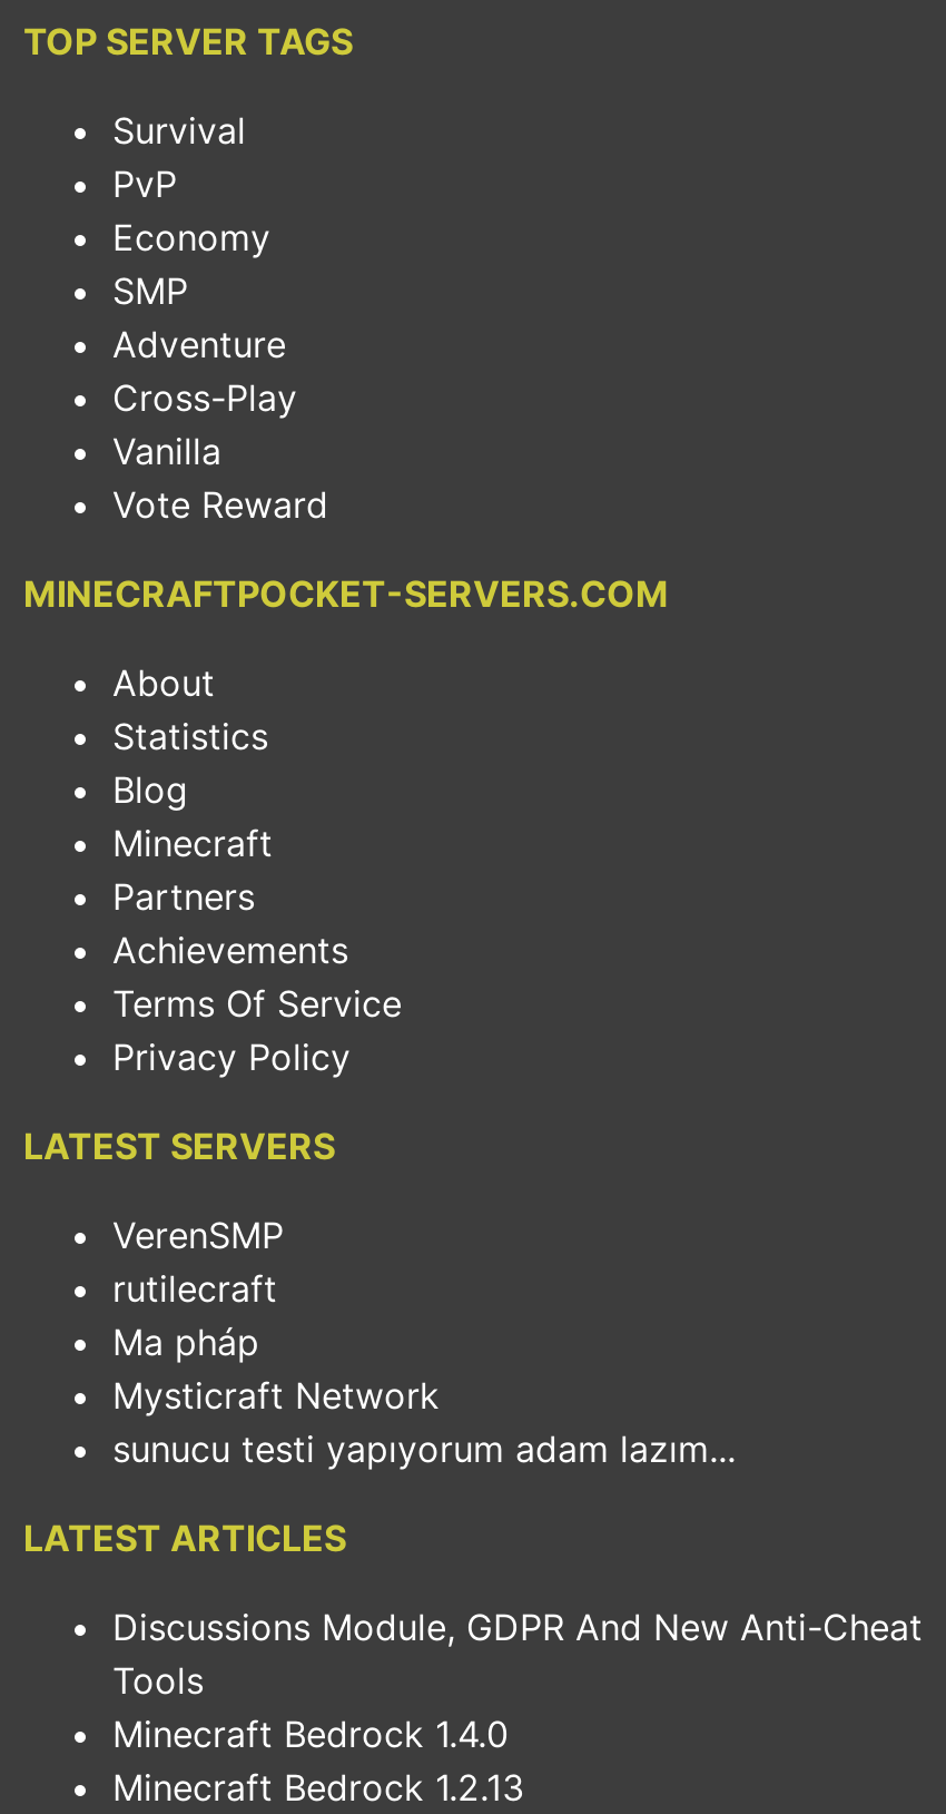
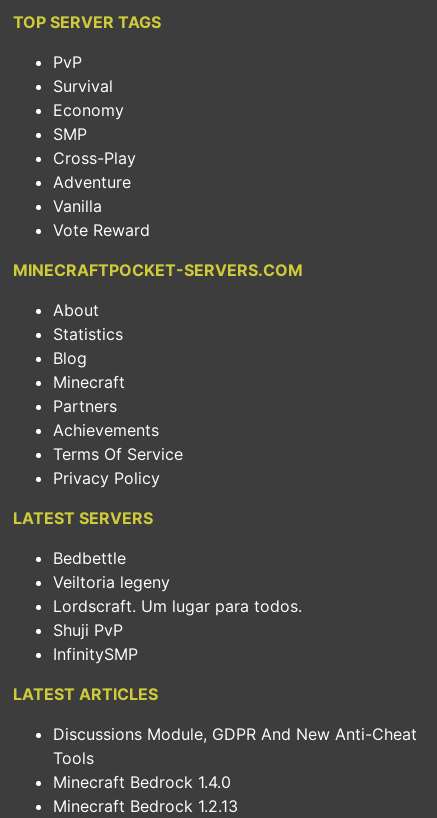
moved [112,108,246,153] -> [53,76,113,96]: Survival
moved [112,161,177,206] -> [53,52,82,72]: PvP
moved [112,322,286,366] -> [53,172,131,192]: Adventure
moved [112,375,297,420] -> [53,148,136,168]: Cross-Play
[112,1213,736,1471] VerenSMP | rutilecraft | Ma pháp | Mysticraft Network | sunucu testi yapıyorum adam lazım... -> [53,548,302,664] Bedbettle | Veiltoria legeny | Lordscraft. Um lugar para todos. | Shuji PvP | InfinitySMP

